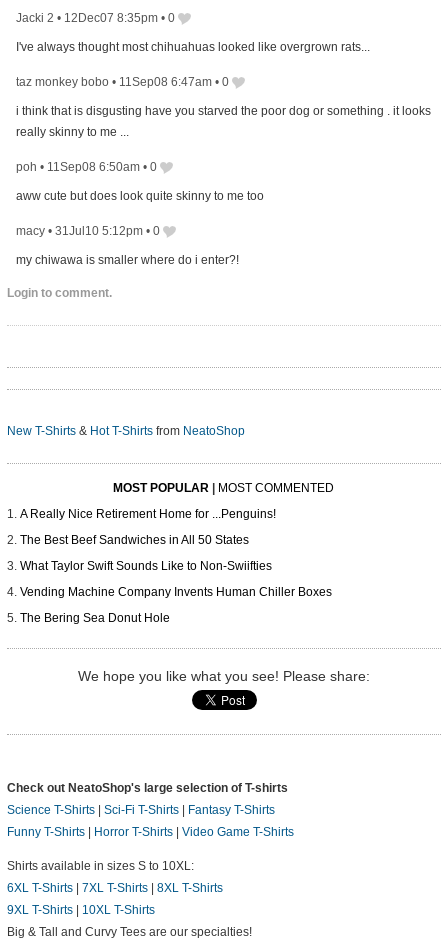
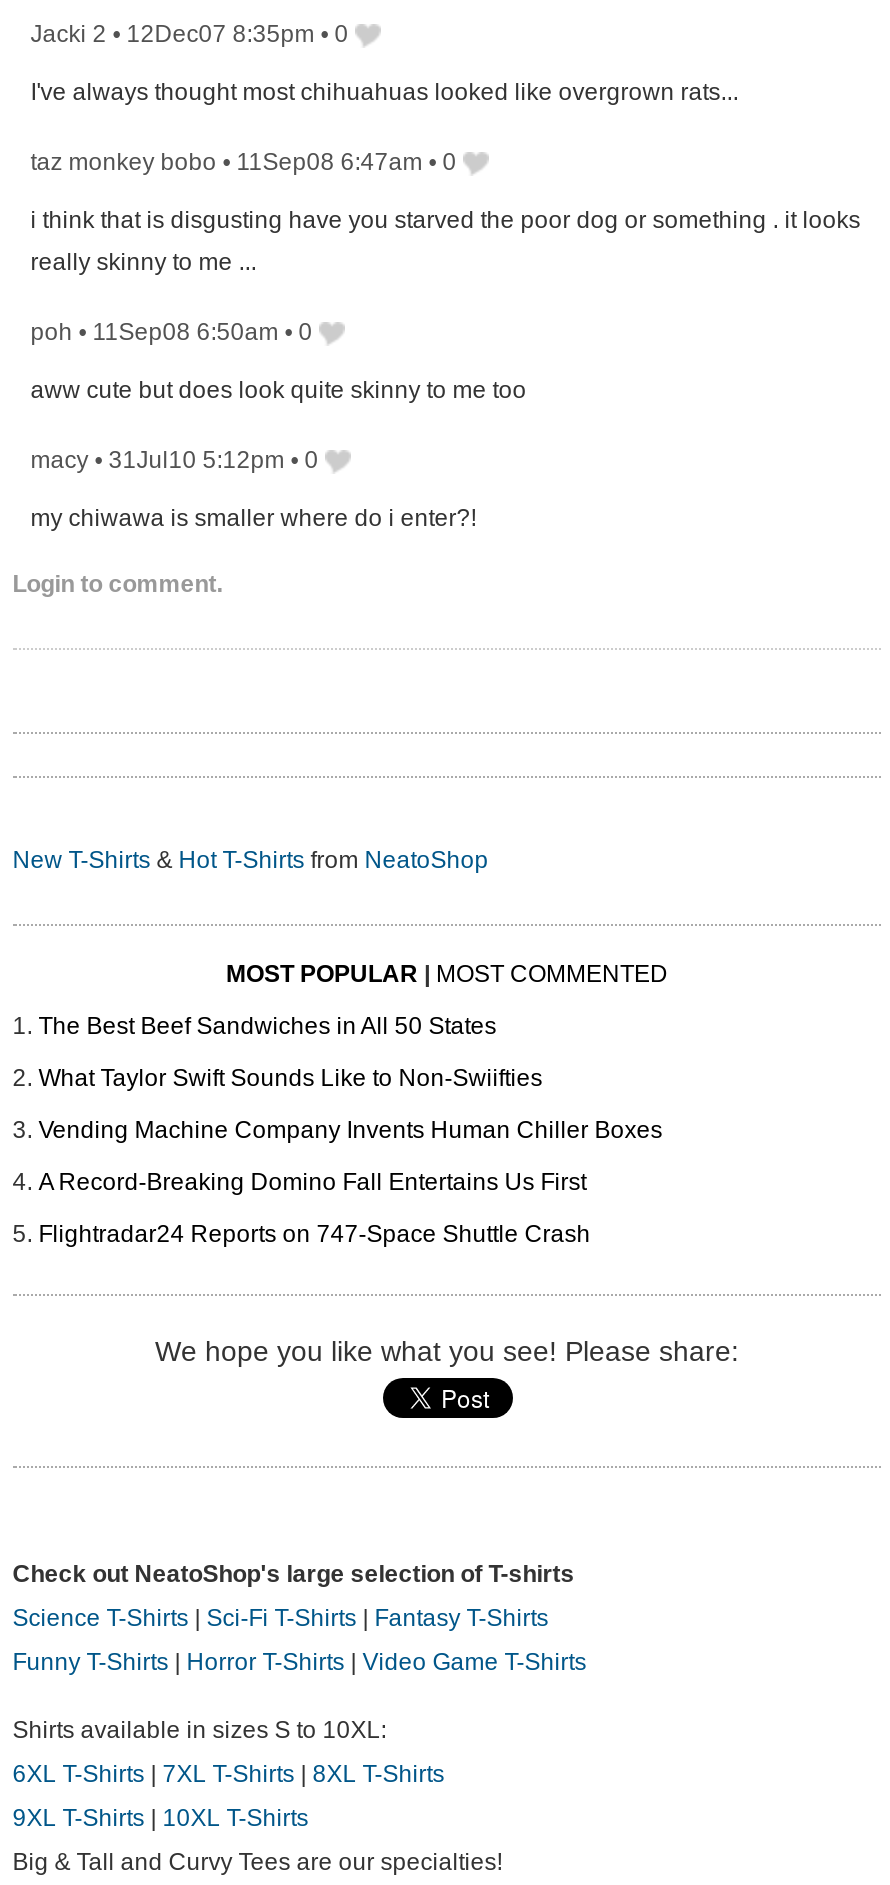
[20,507,276,521] A Really Nice Retirement Home for ...Penguins! -> none
moved [20,533,332,599] -> [38,1013,662,1145]: The Best Beef Sandwiches in All 50 States | What Taylor Swift Sounds Like to Non-Swiifties | Vending Machine Company Invents Human Chiller Boxes
[20,611,170,625] The Bering Sea Donut Hole -> [38,1169,590,1249] A Record-Breaking Domino Fall Entertains Us First | Flightradar24 Reports on 747-Space Shuttle Crash

